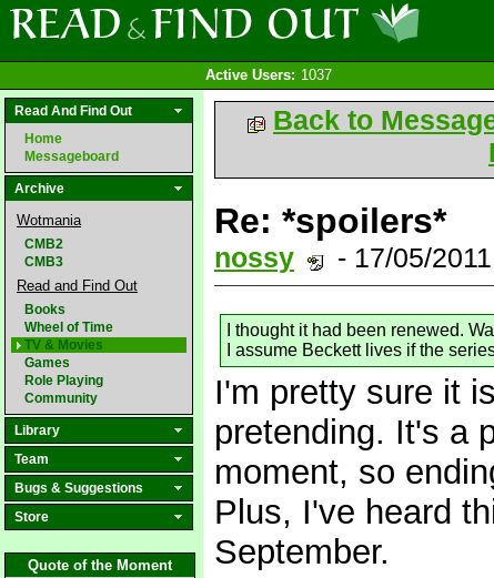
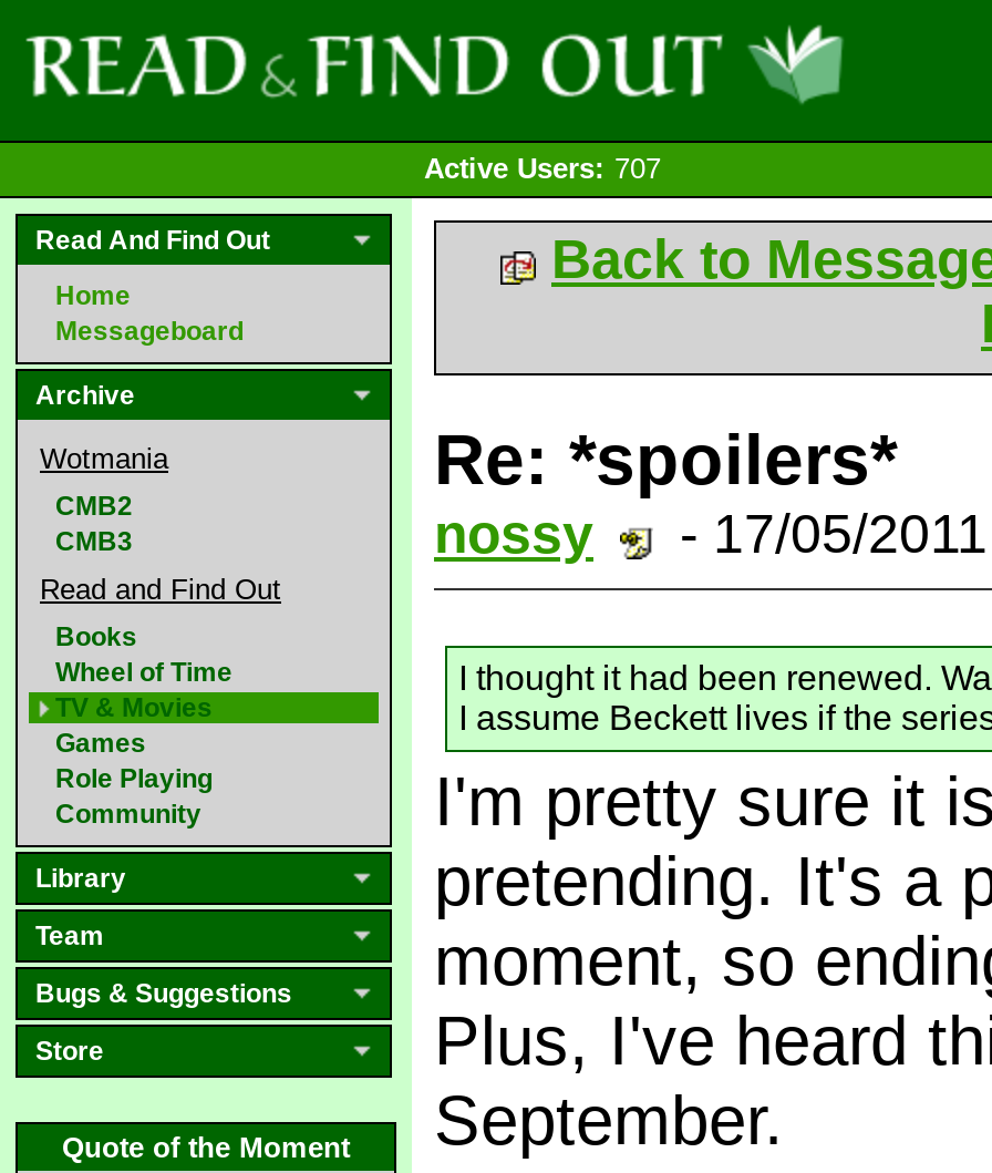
[205,67,332,83] Active Users: 1037 -> [424,152,661,185] Active Users: 707

